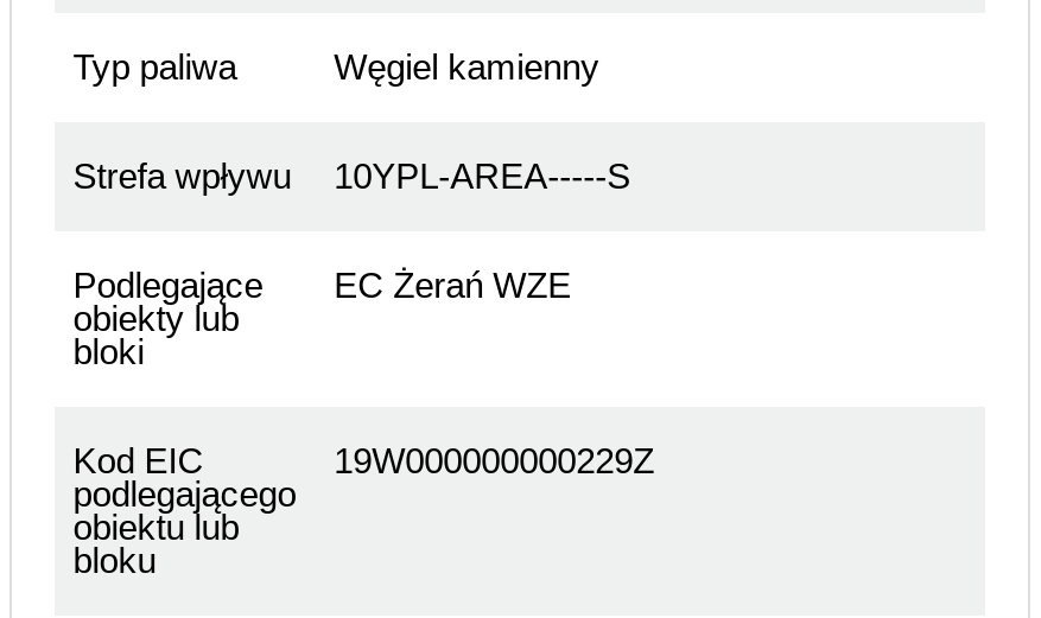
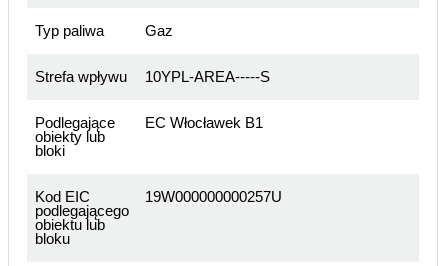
[334,46,600,87] Węgiel kamienny -> [145,22,173,39] Gaz
[334,265,571,305] EC Żerań WZE -> [145,114,263,131] EC Włocławek B1
[334,440,654,480] 19W000000000229Z -> [145,188,282,205] 19W000000000257U

